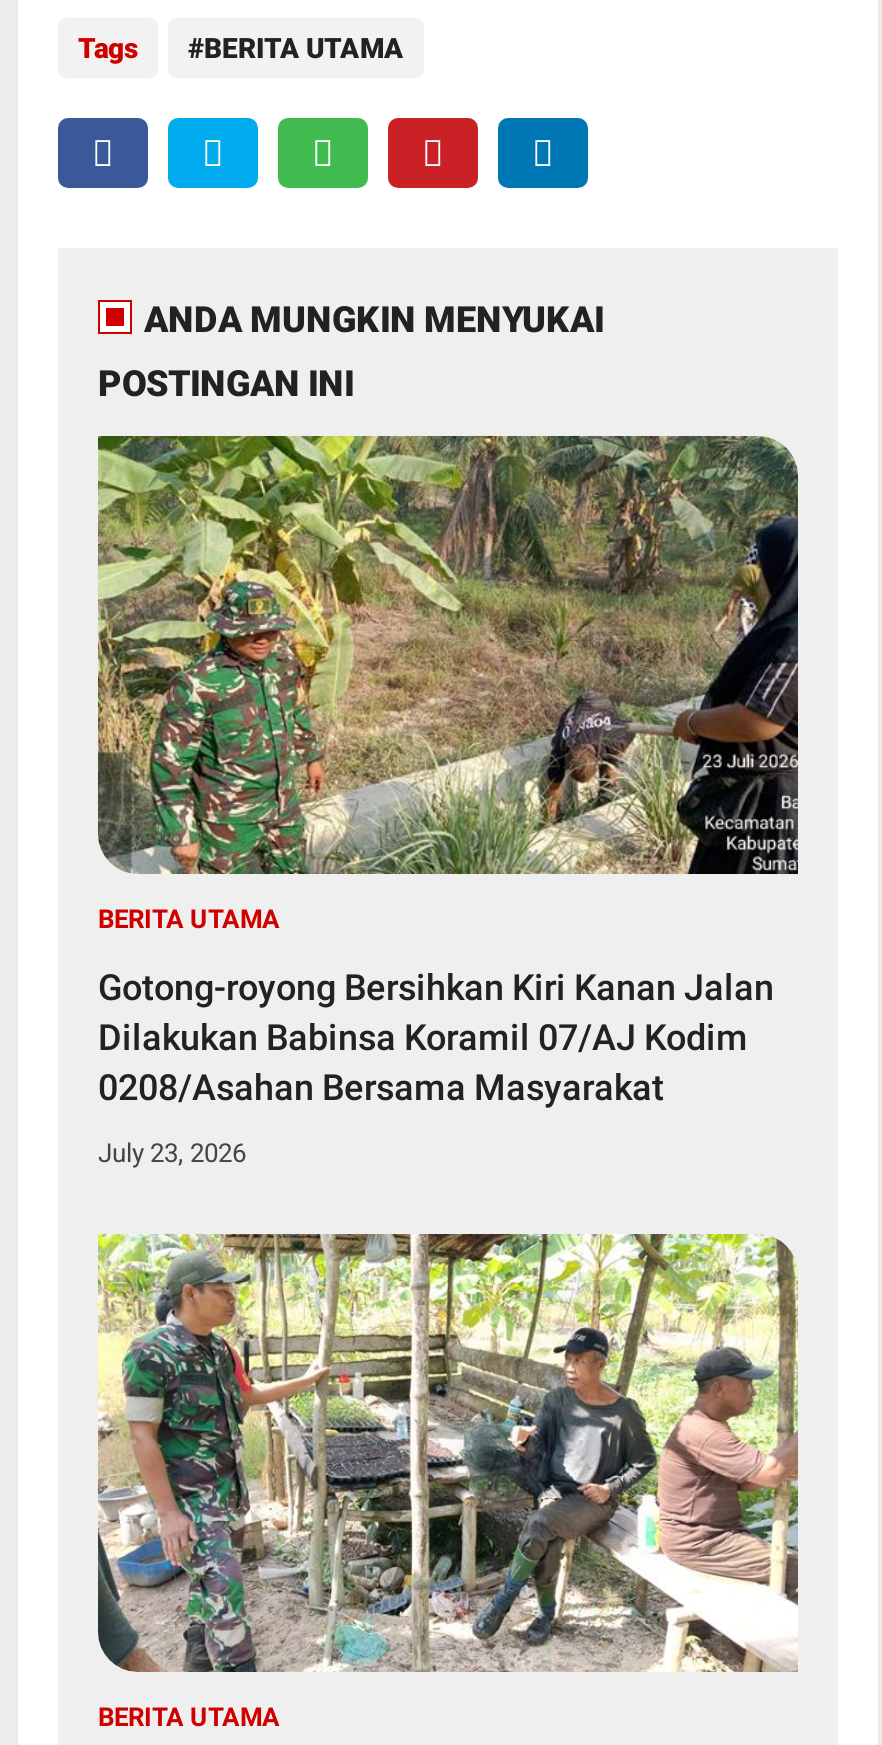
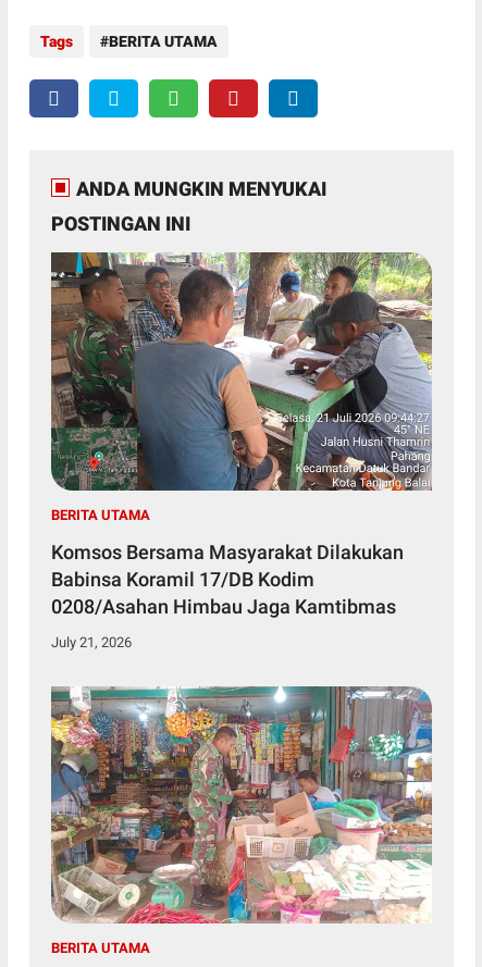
[98,433,800,877] [image] -> [50,251,433,492] [image]
[98,966,774,1108] Gotong-royong Bersihkan Kiri Kanan Jalan | Dilakukan Babinsa Koramil 07/AJ Kodim | 0208/Asahan Bersama Masyarakat -> [51,540,404,617] Komsos Bersama Masyarakat Dilakukan | Babinsa Koramil 17/DB Kodim | 0208/Asahan Himbau Jaga Kamtibmas
[98,1138,246,1168] July 23, 2026 -> [51,634,132,650] July 21, 2026
[96,1231,800,1673] [image] -> [50,685,433,925] [image]

